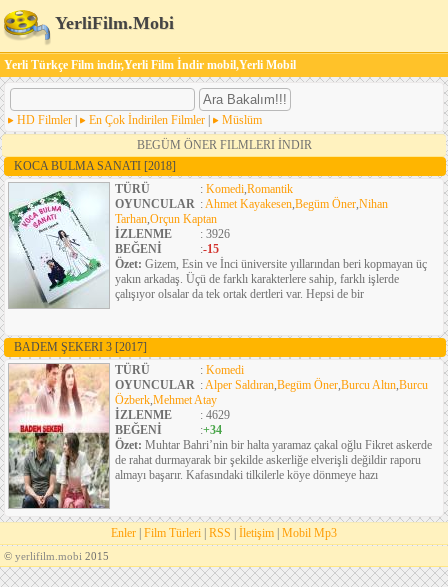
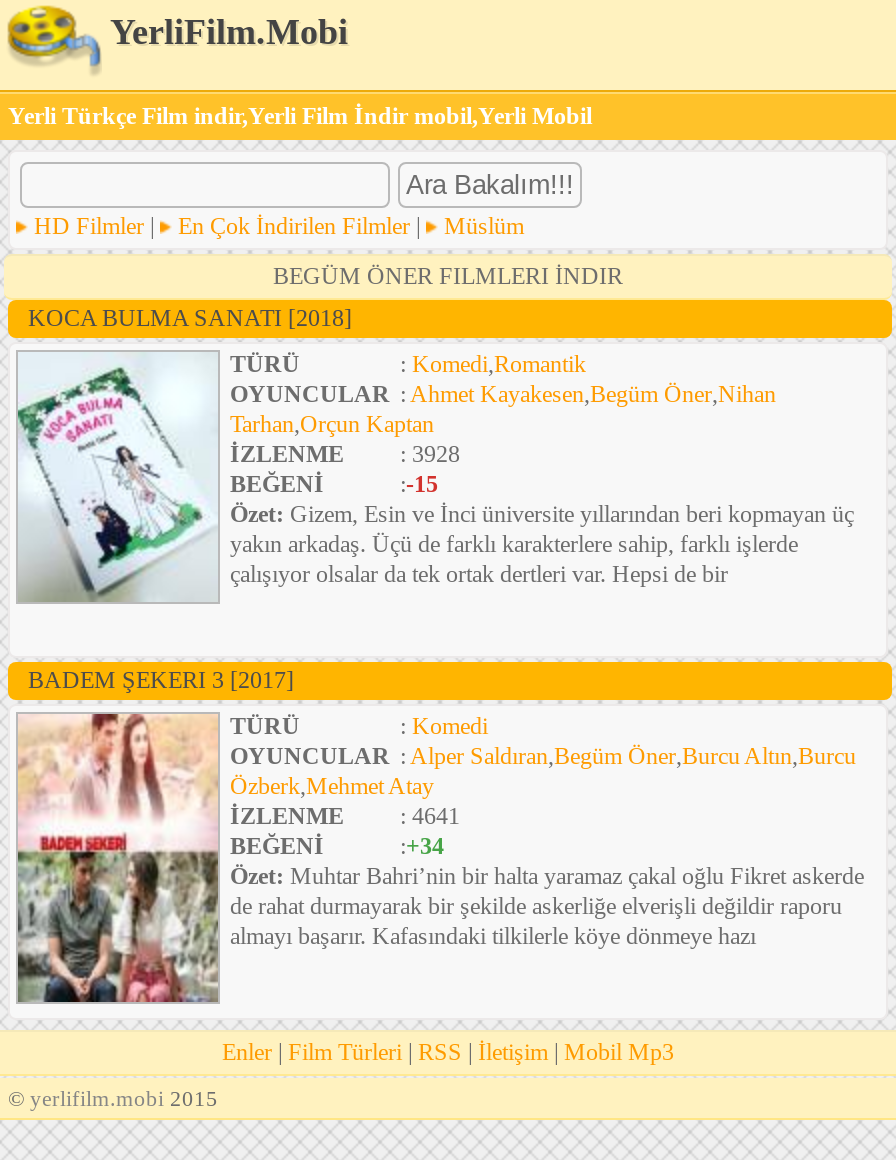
[115,227,230,241] İZLENME : 3926 -> [230,440,460,468] İZLENME : 3928
[115,408,230,422] İZLENME : 4629 -> [230,802,460,830] İZLENME : 4641

